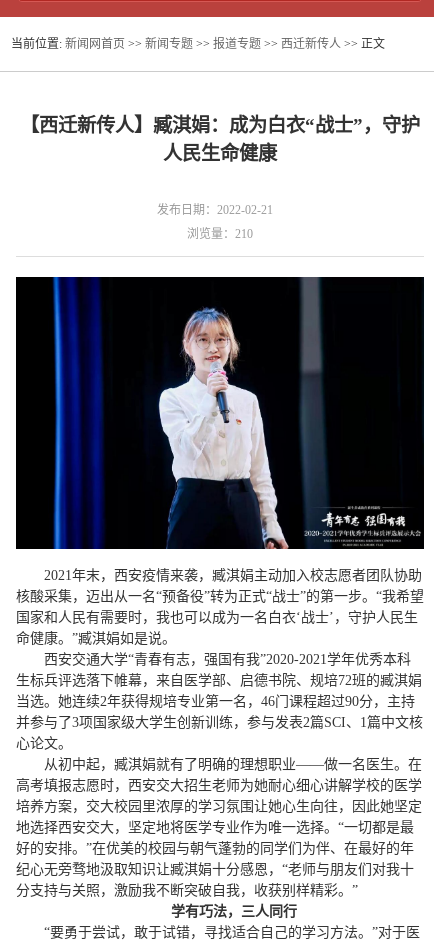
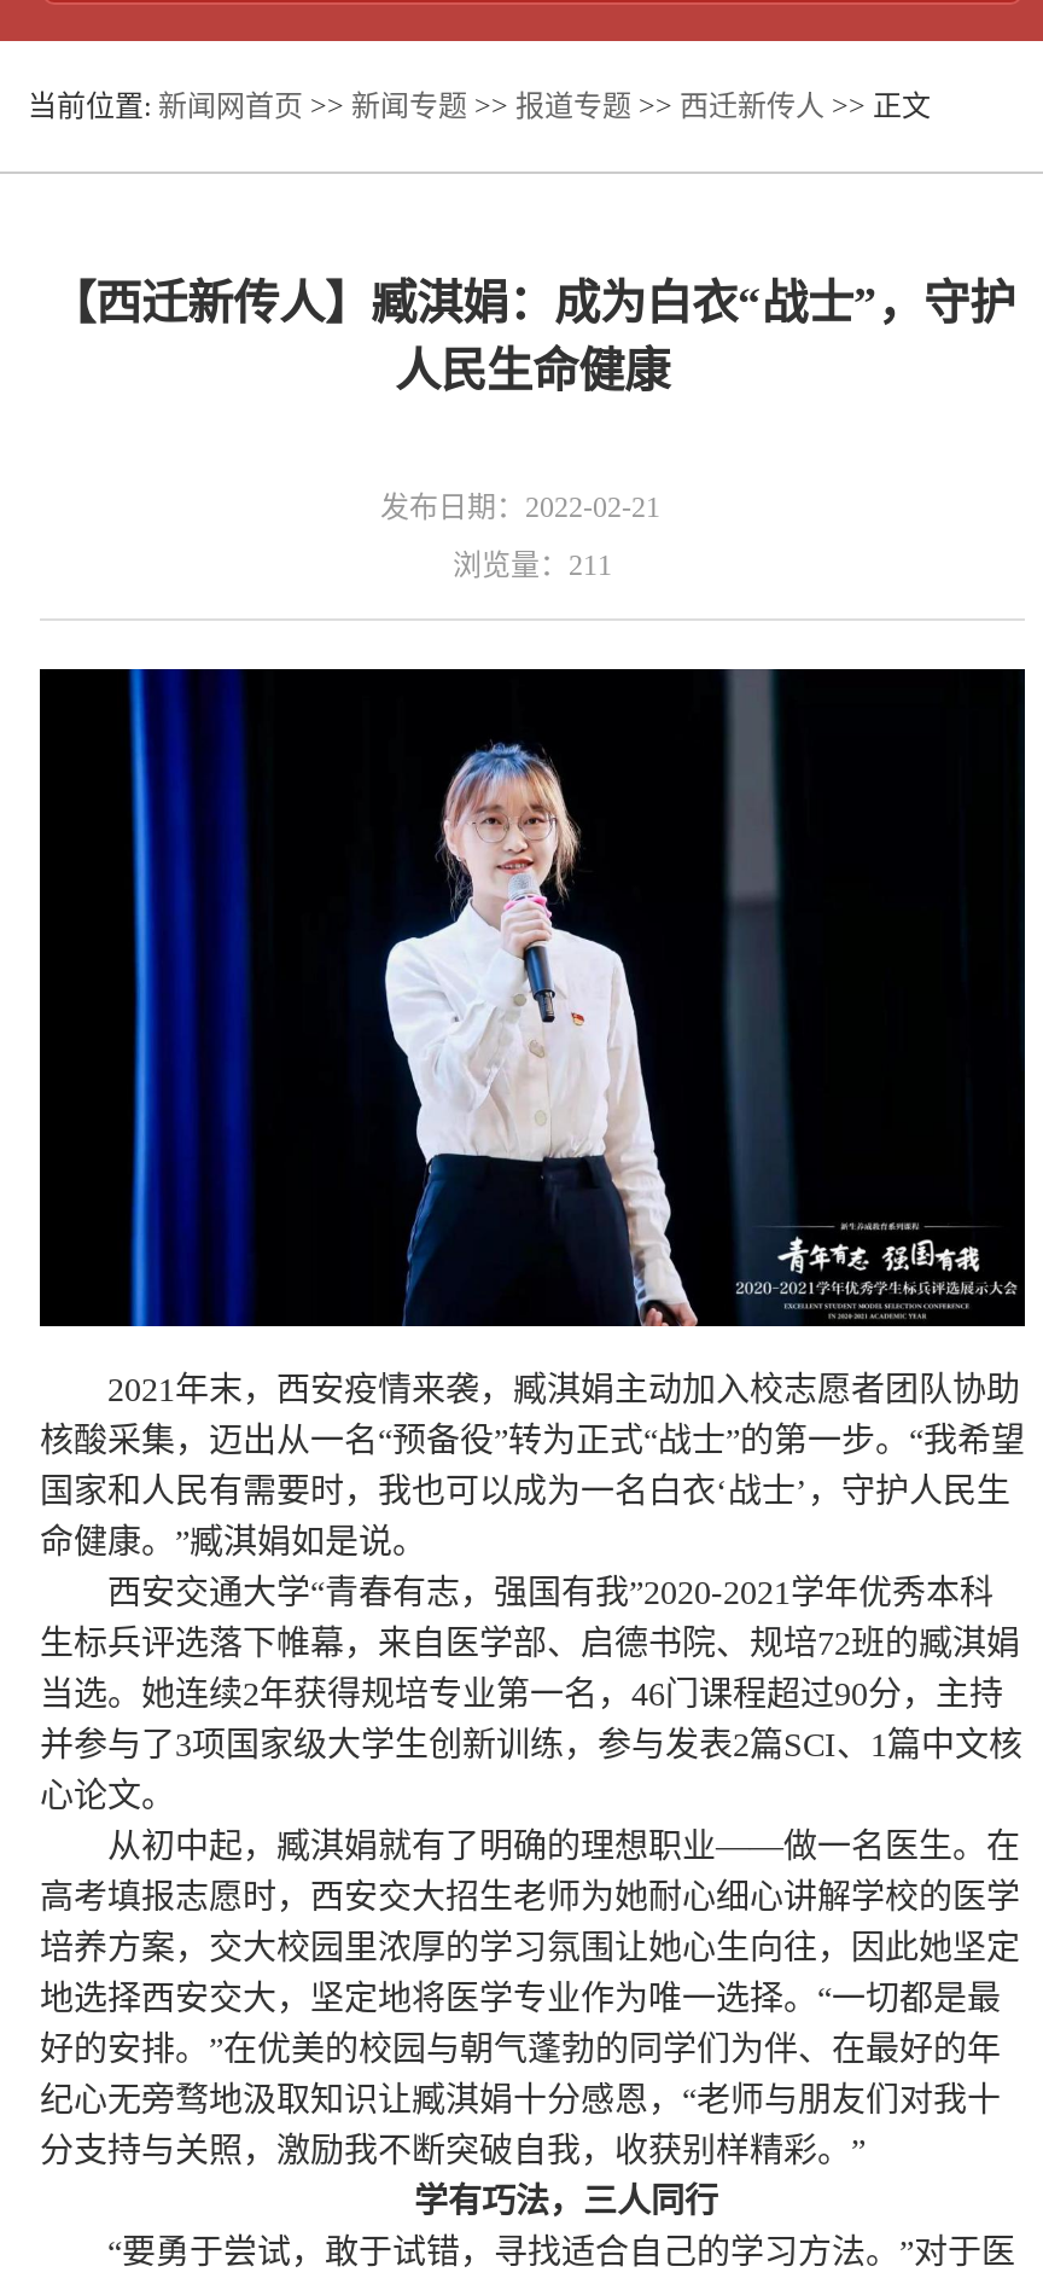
[187,227,253,241] 浏览量：210 -> [453,548,612,582] 浏览量：211

